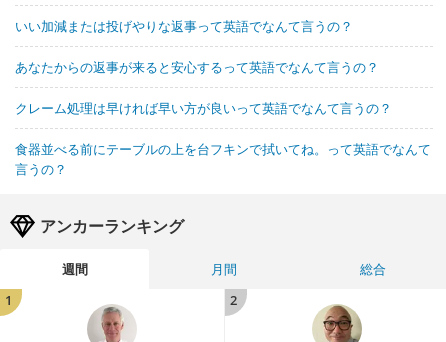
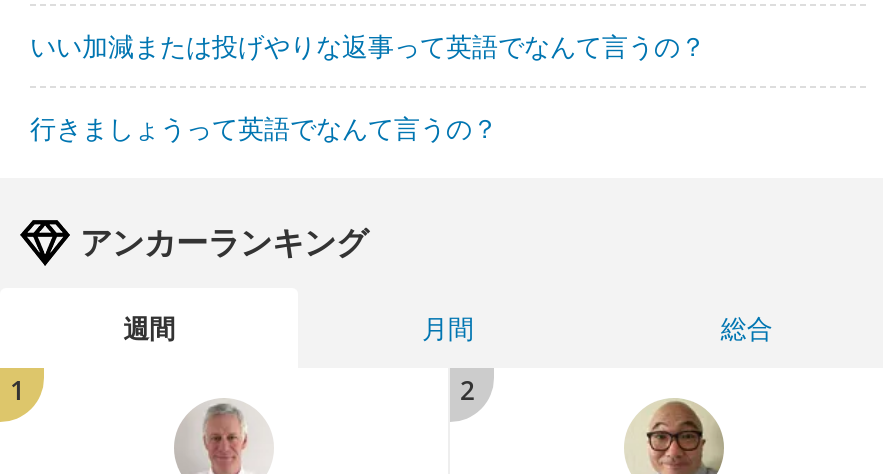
[15,58,431,178] あなたからの返事が来ると安心するって英語でなんて言うの？ | クレーム処理は早ければ早い方が良いって英語でなんて言うの？ | 食器並べる前にテーブルの上を台フキンで拭いてね。って英語でなんて | 言うの？ -> [30,111,498,147] 行きましょうって英語でなんて言うの？

